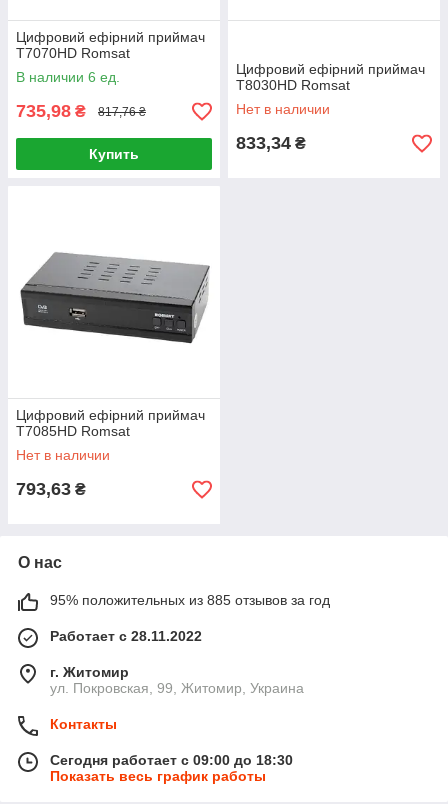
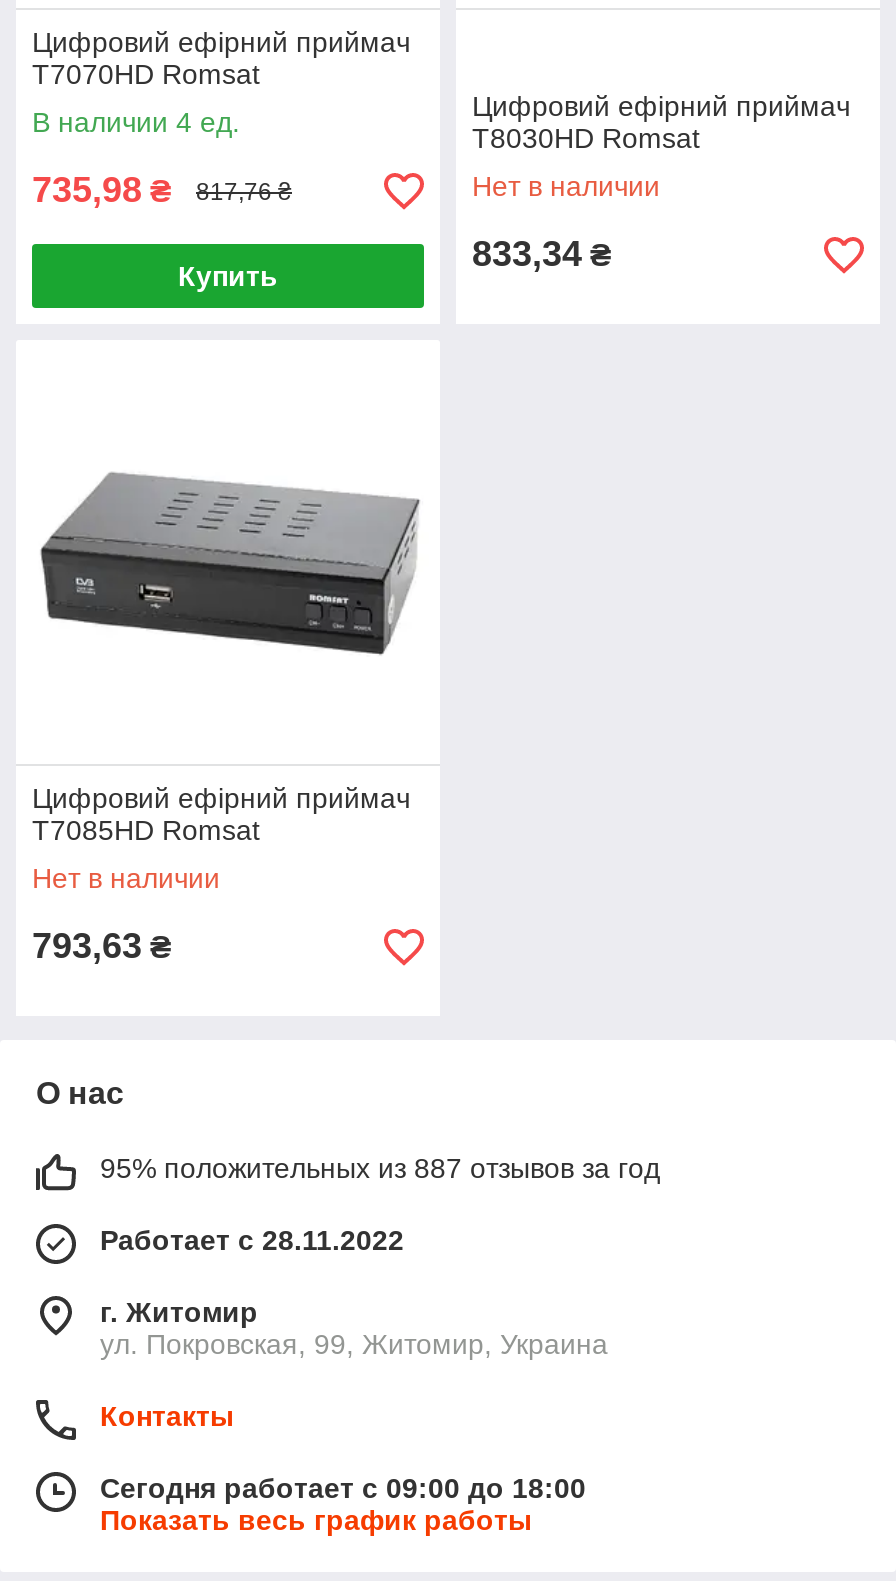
[16,69,120,85] В наличии 6 ед. -> [32,106,240,138] В наличии 4 ед.
[50,592,330,608] 95% положительных из 885 отзывов за год -> [100,1152,660,1184] 95% положительных из 887 отзывов за год
[50,752,293,768] Сегодня работает с 09:00 до 18:30 -> [100,1472,586,1504] Сегодня работает с 09:00 до 18:00

